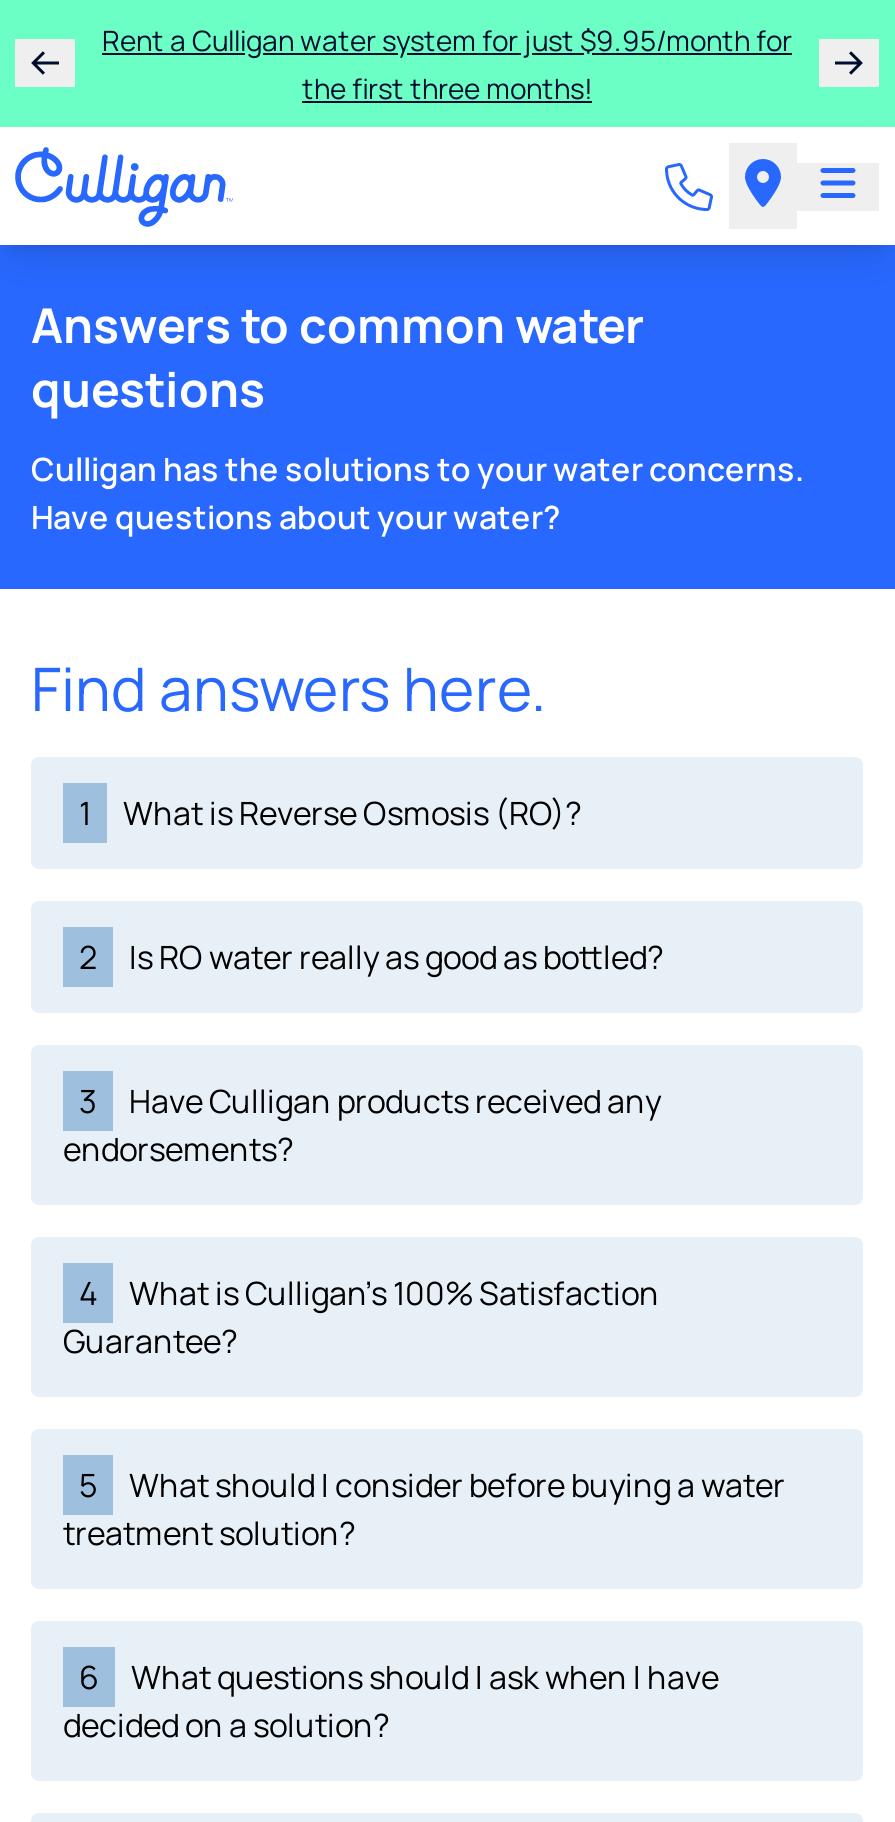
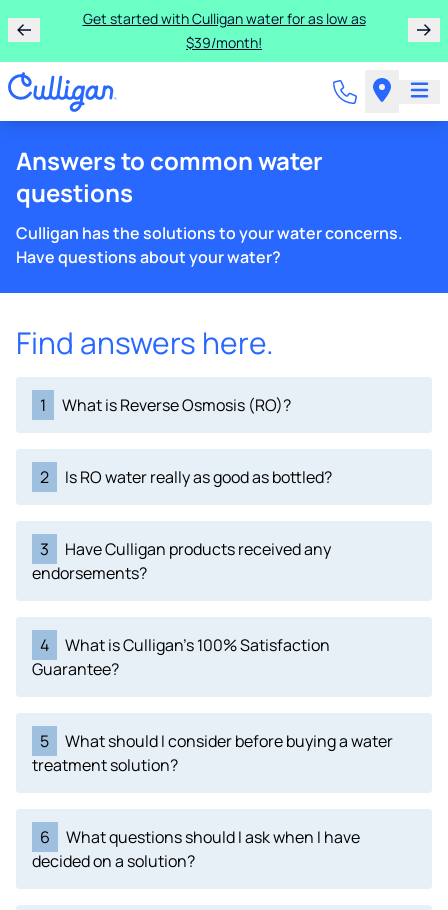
[102,21,792,107] Rent a Culligan water system for just $9.95/month for | the first three months! -> [82,9,365,52] Get started with Culligan water for as low as | $39/month!

